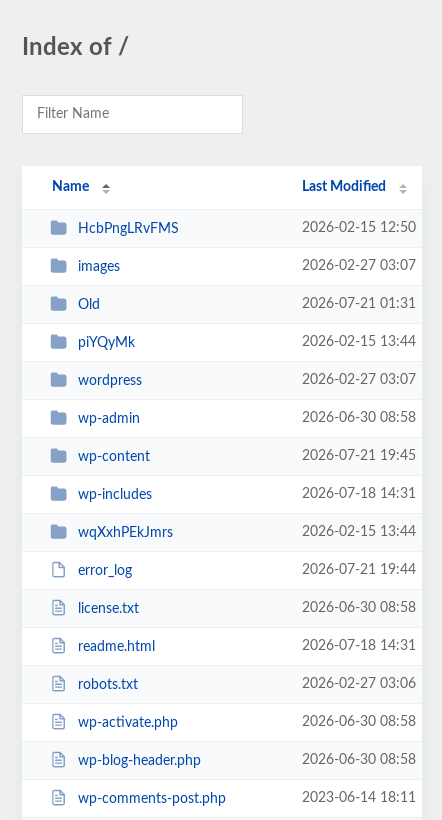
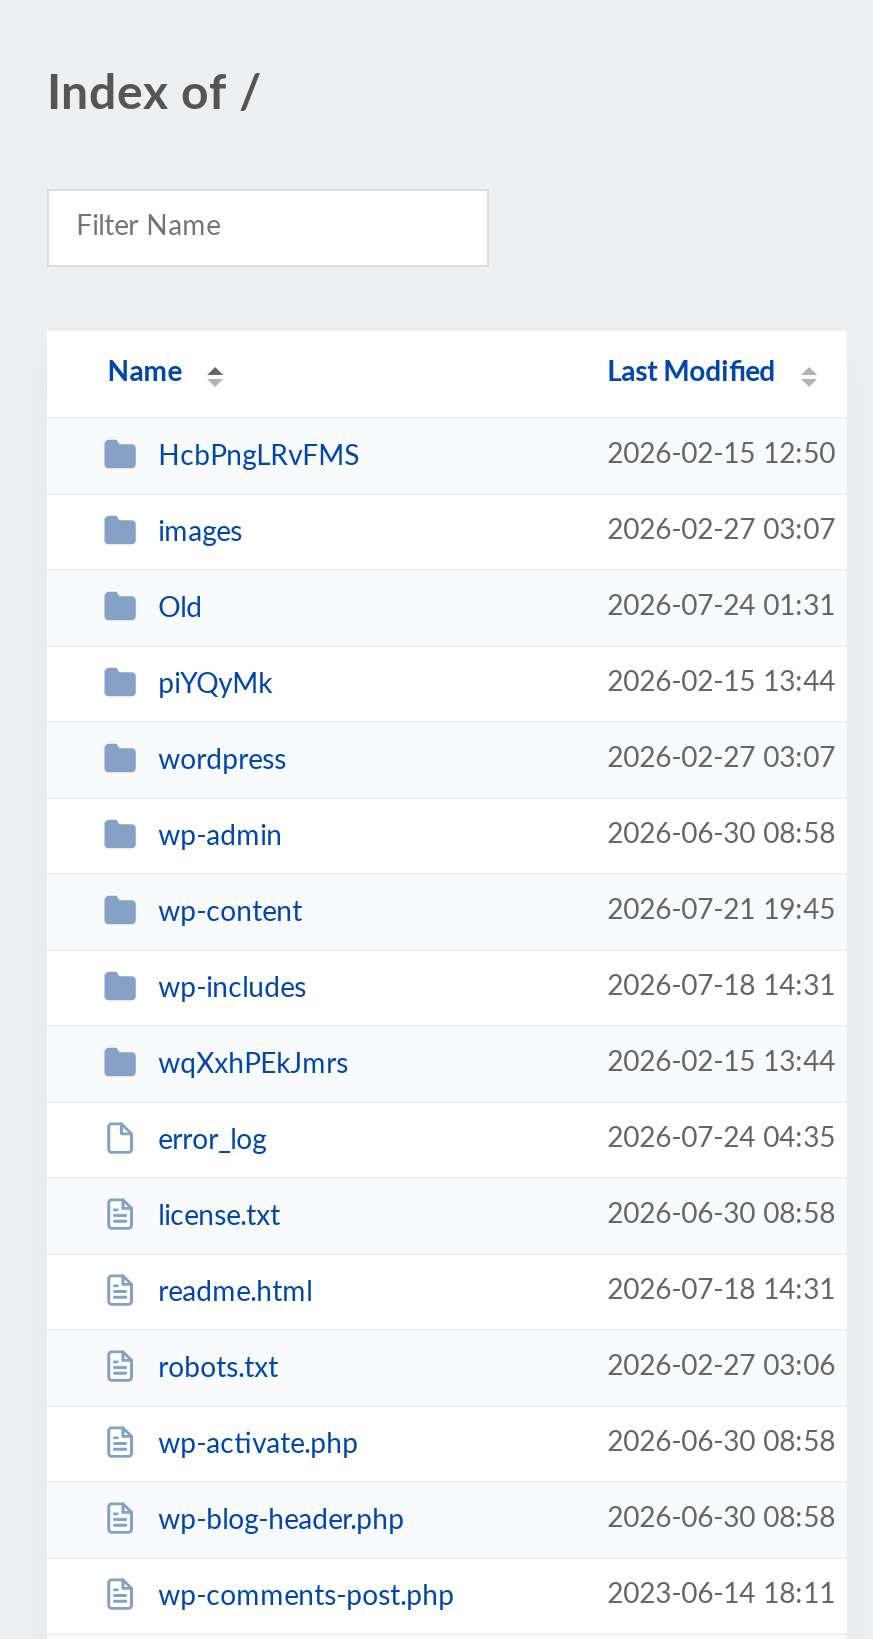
[302,297,416,311] 2026-07-21 01:31 -> [607,593,835,621] 2026-07-24 01:31
[302,563,416,577] 2026-07-21 19:44 -> [607,1125,835,1153] 2026-07-24 04:35

